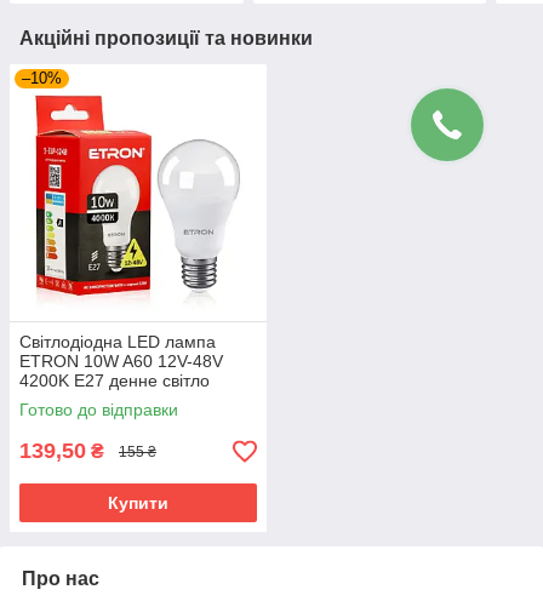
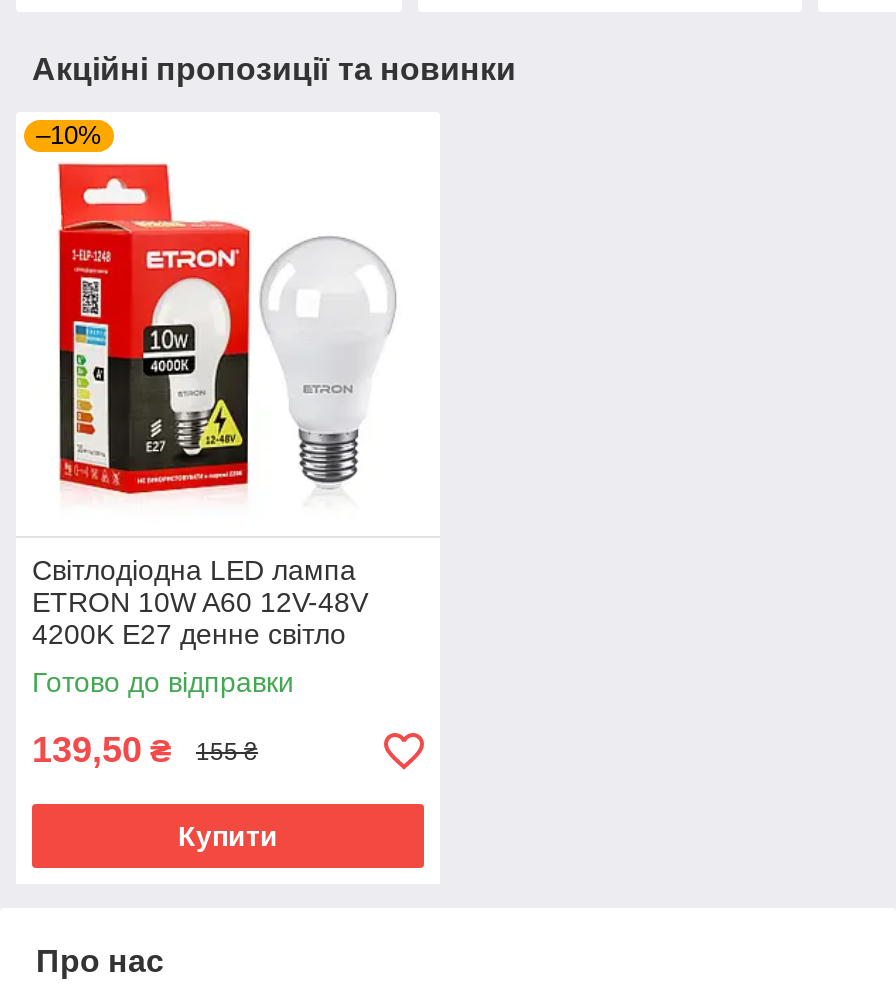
[410,87,485,162] [image] -> none

